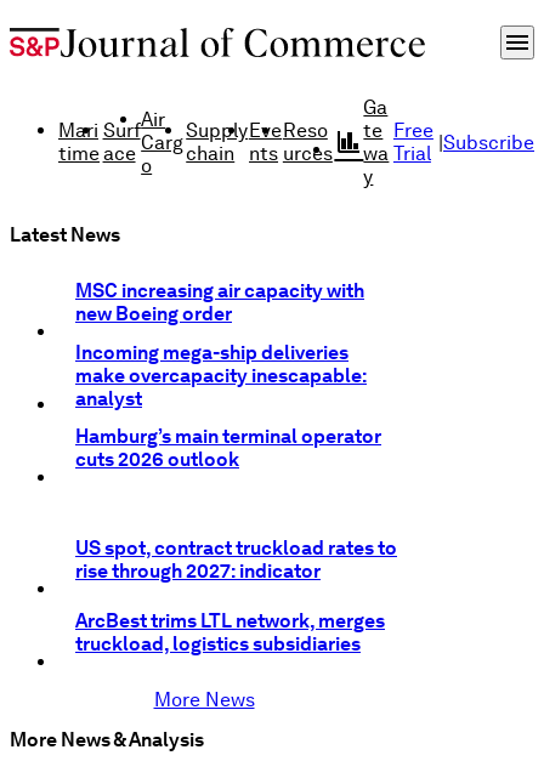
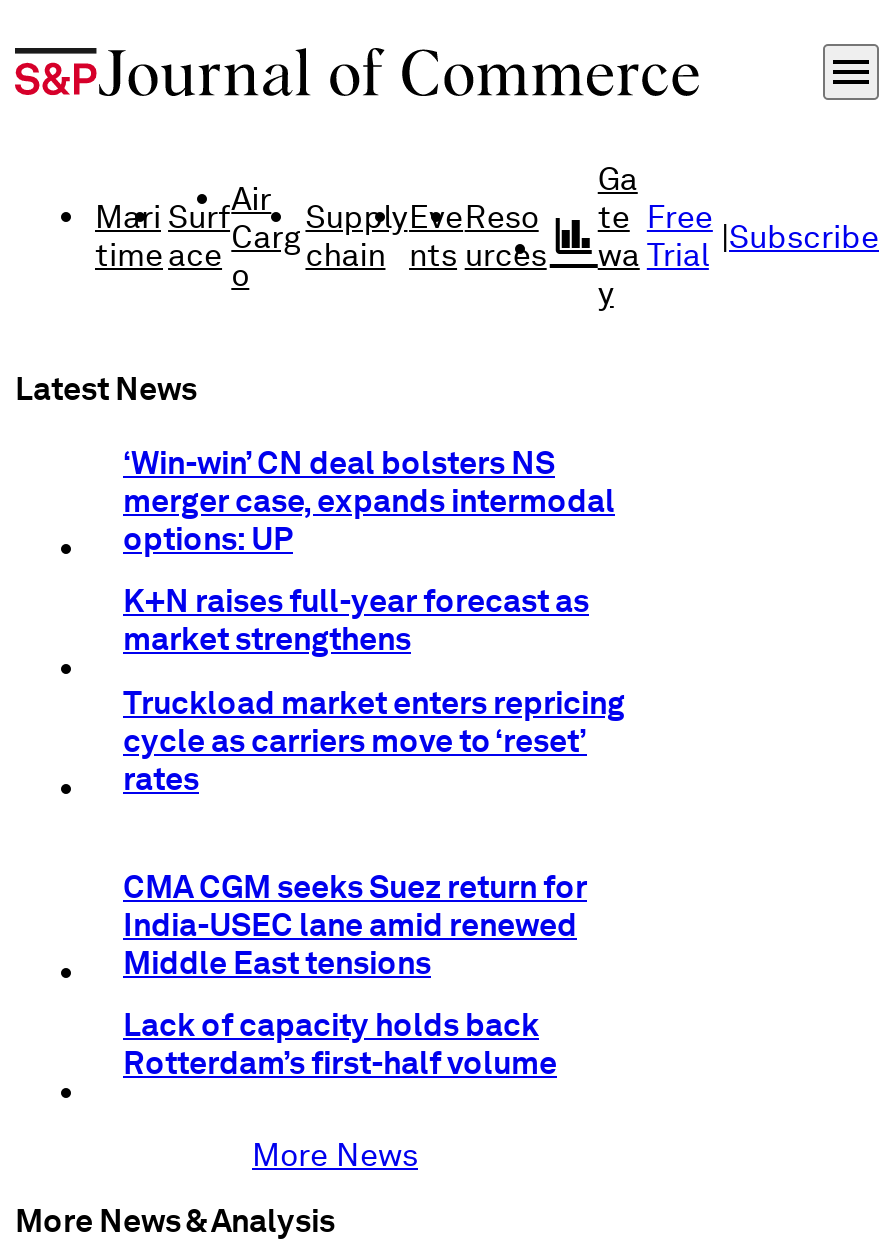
[75,280,364,326] MSC increasing air capacity with | new Boeing order -> [123,444,615,558] ‘Win-win’ CN deal bolsters NS | merger case, expands intermodal | options: UP
[75,341,367,410] Incoming mega-ship deliveries | make overcapacity inescapable: | analyst -> [123,583,589,659] K+N raises full-year forecast as | market strengthens
[75,425,381,471] Hamburg’s main terminal operator | cuts 2026 outlook -> [123,684,625,798] Truckload market enters repricing | cycle as carriers move to ‘reset’ | rates
[75,537,397,583] US spot, contract truckload rates to | rise through 2027: indicator -> [123,868,587,982] CMA CGM seeks Suez return for | India-USEC lane amid renewed | Middle East tensions
[75,610,385,656] ArcBest trims LTL network, merges | truckload, logistics subsidiaries -> [123,1007,557,1083] Lack of capacity holds back | Rotterdam’s first-half volume

